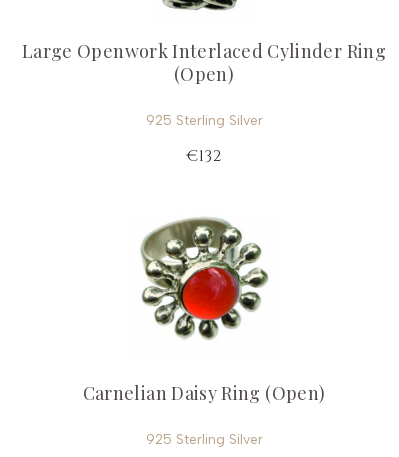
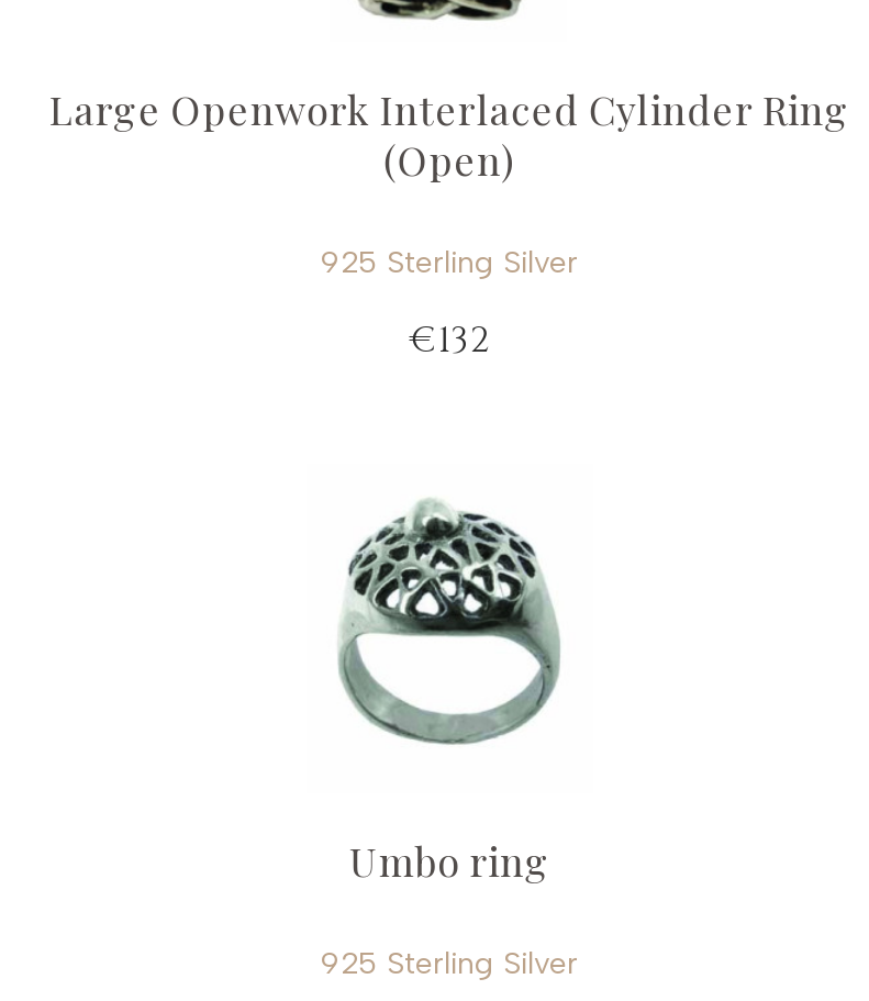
[140,217,269,339] [image] -> [311,479,590,745] [image]
[83,381,325,405] Carnelian Daisy Ring (Open) -> [349,837,550,889] Umbo ring

